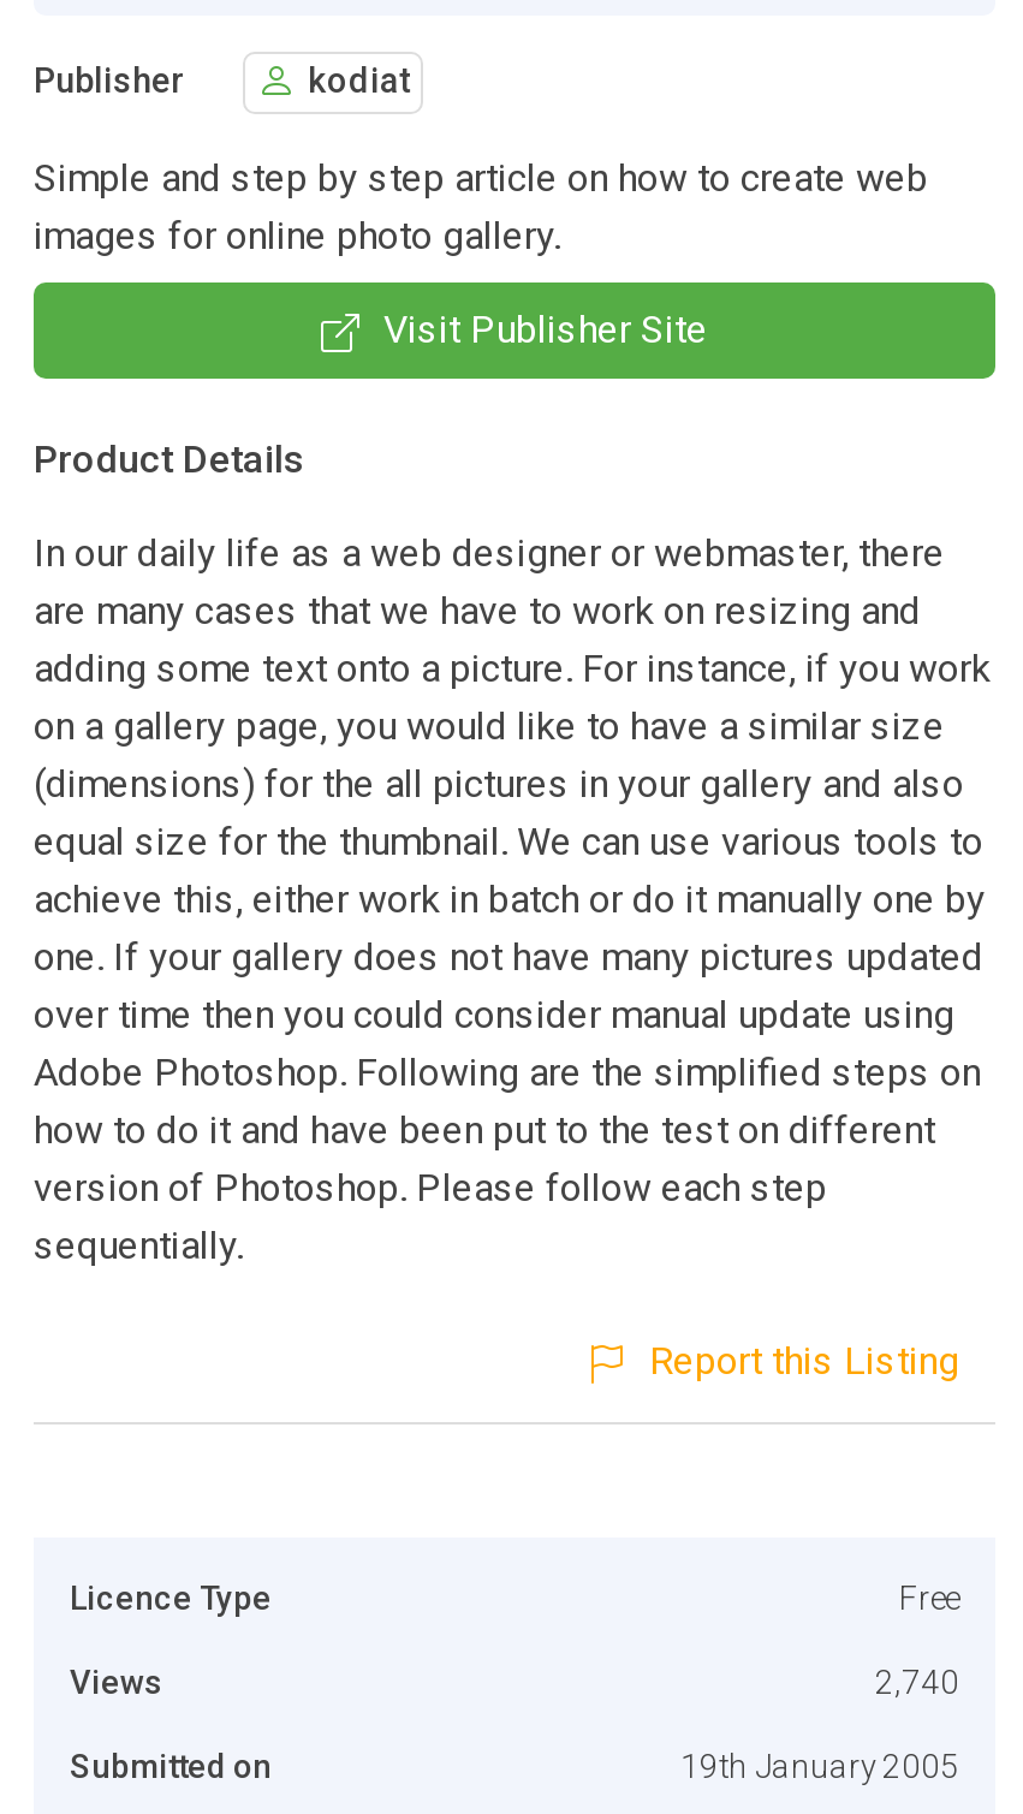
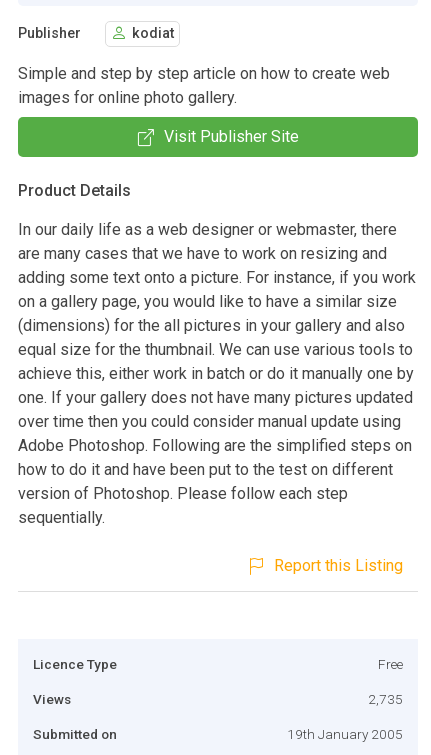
[875,1662,959,1701] 2,740 -> [368,691,403,707] 2,735

